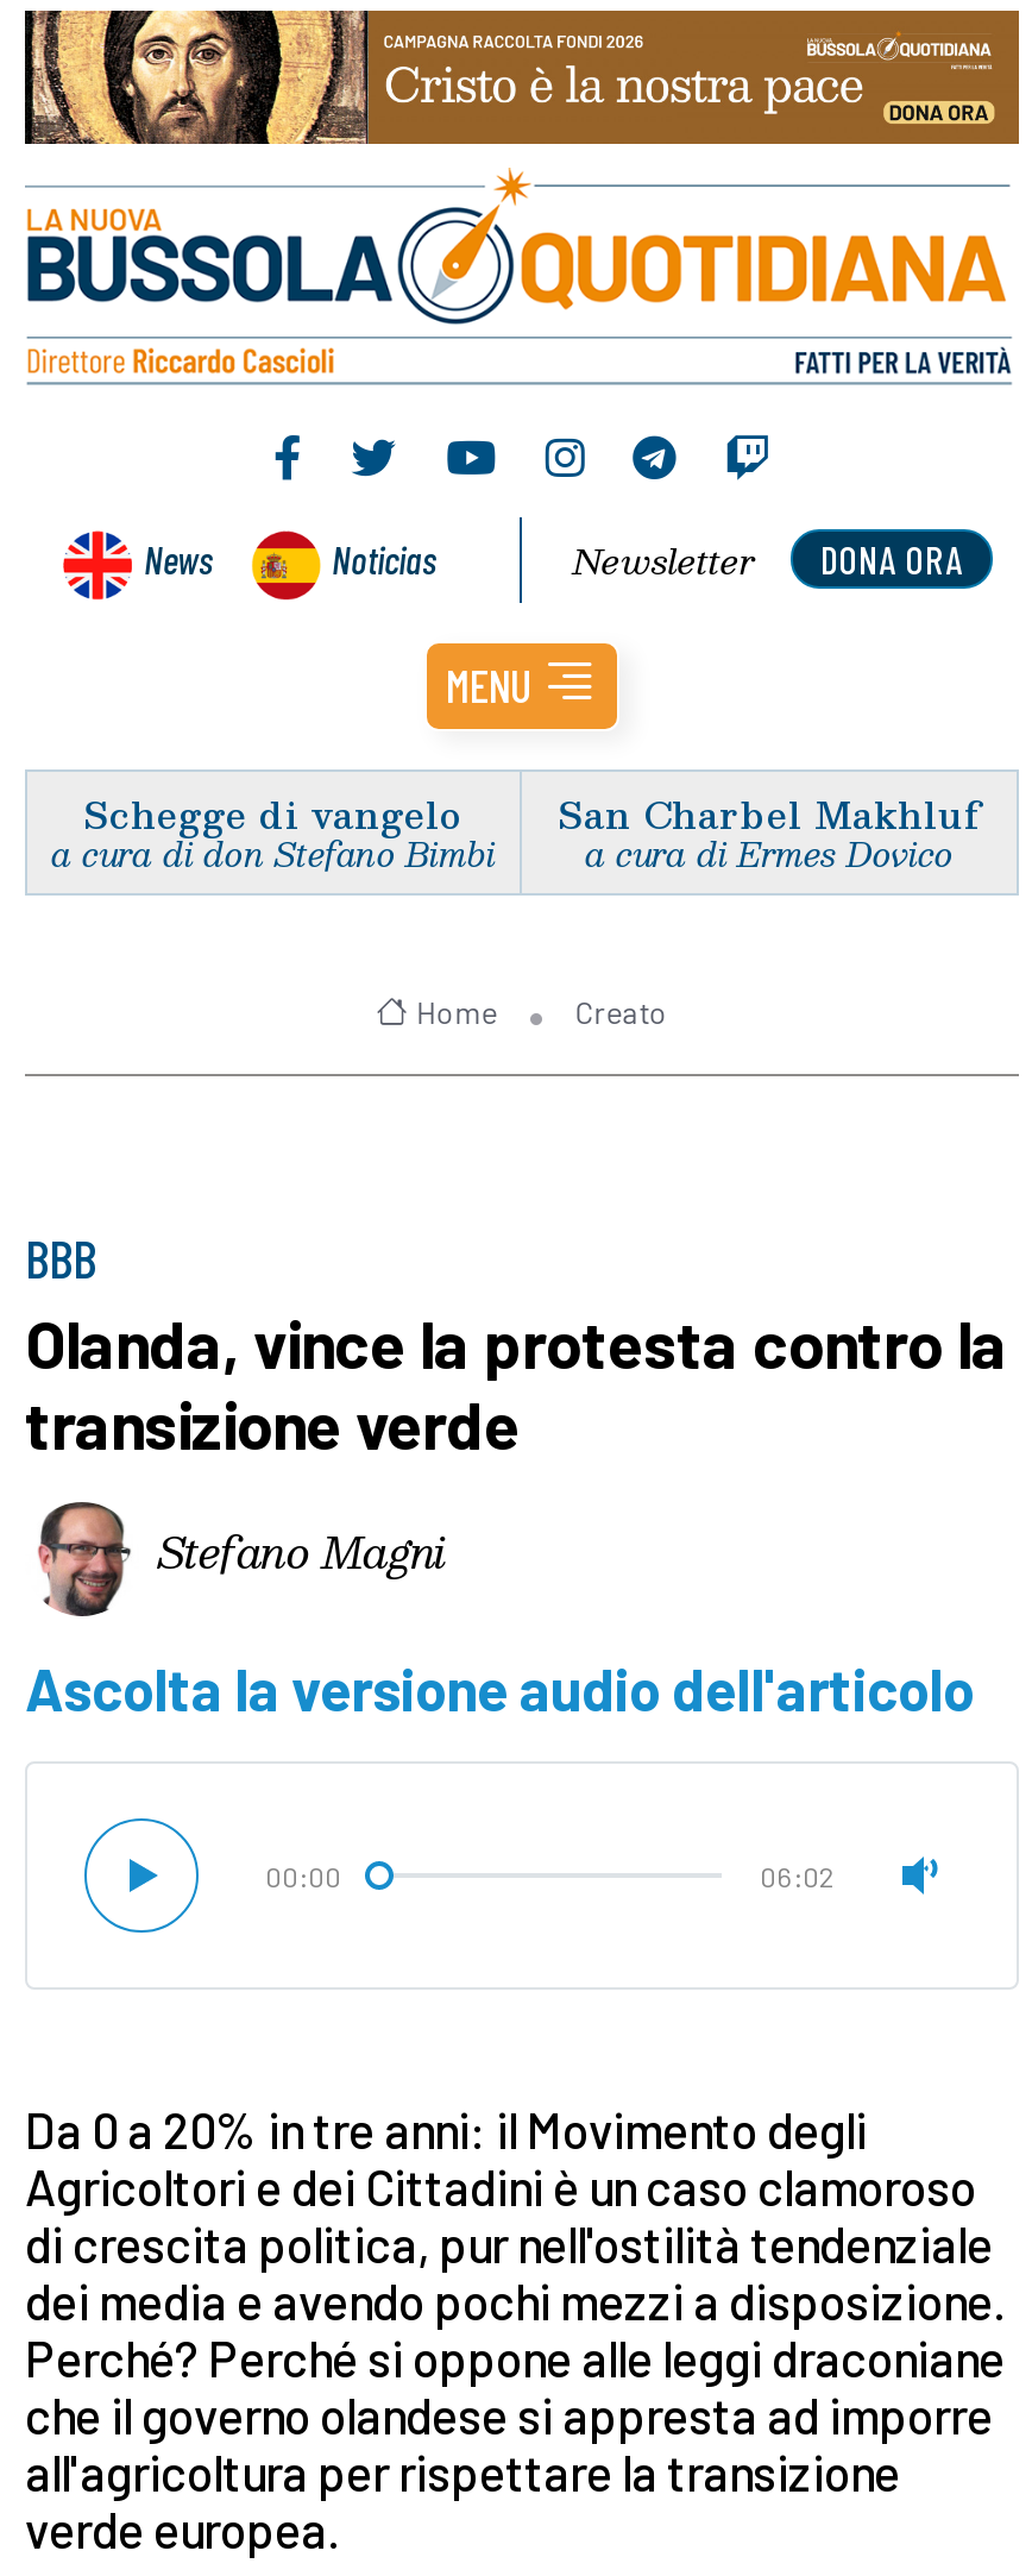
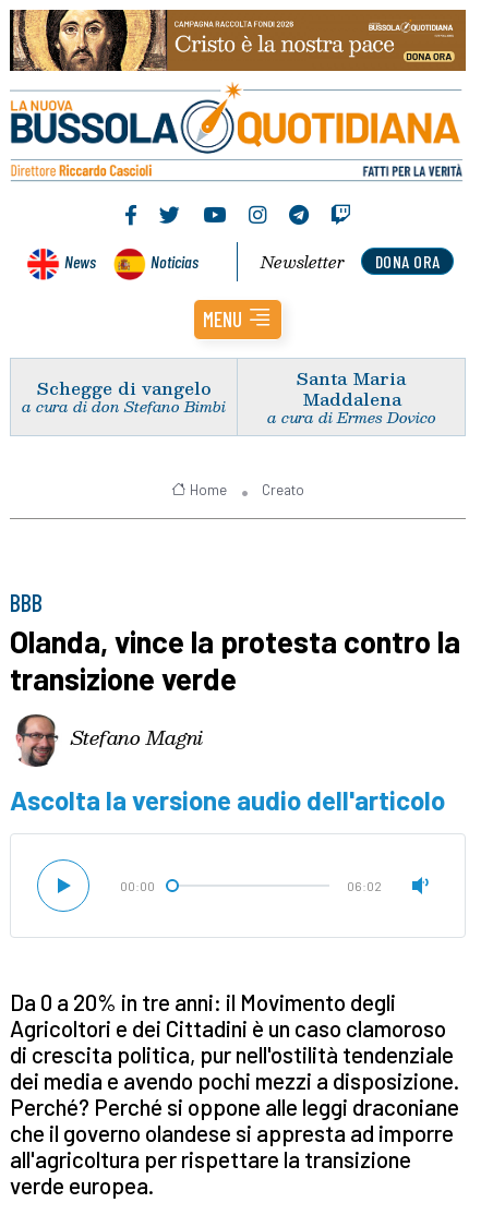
[558,783,981,842] San Charbel Makhluf -> [297,364,406,412] Santa Maria | Maddalena

